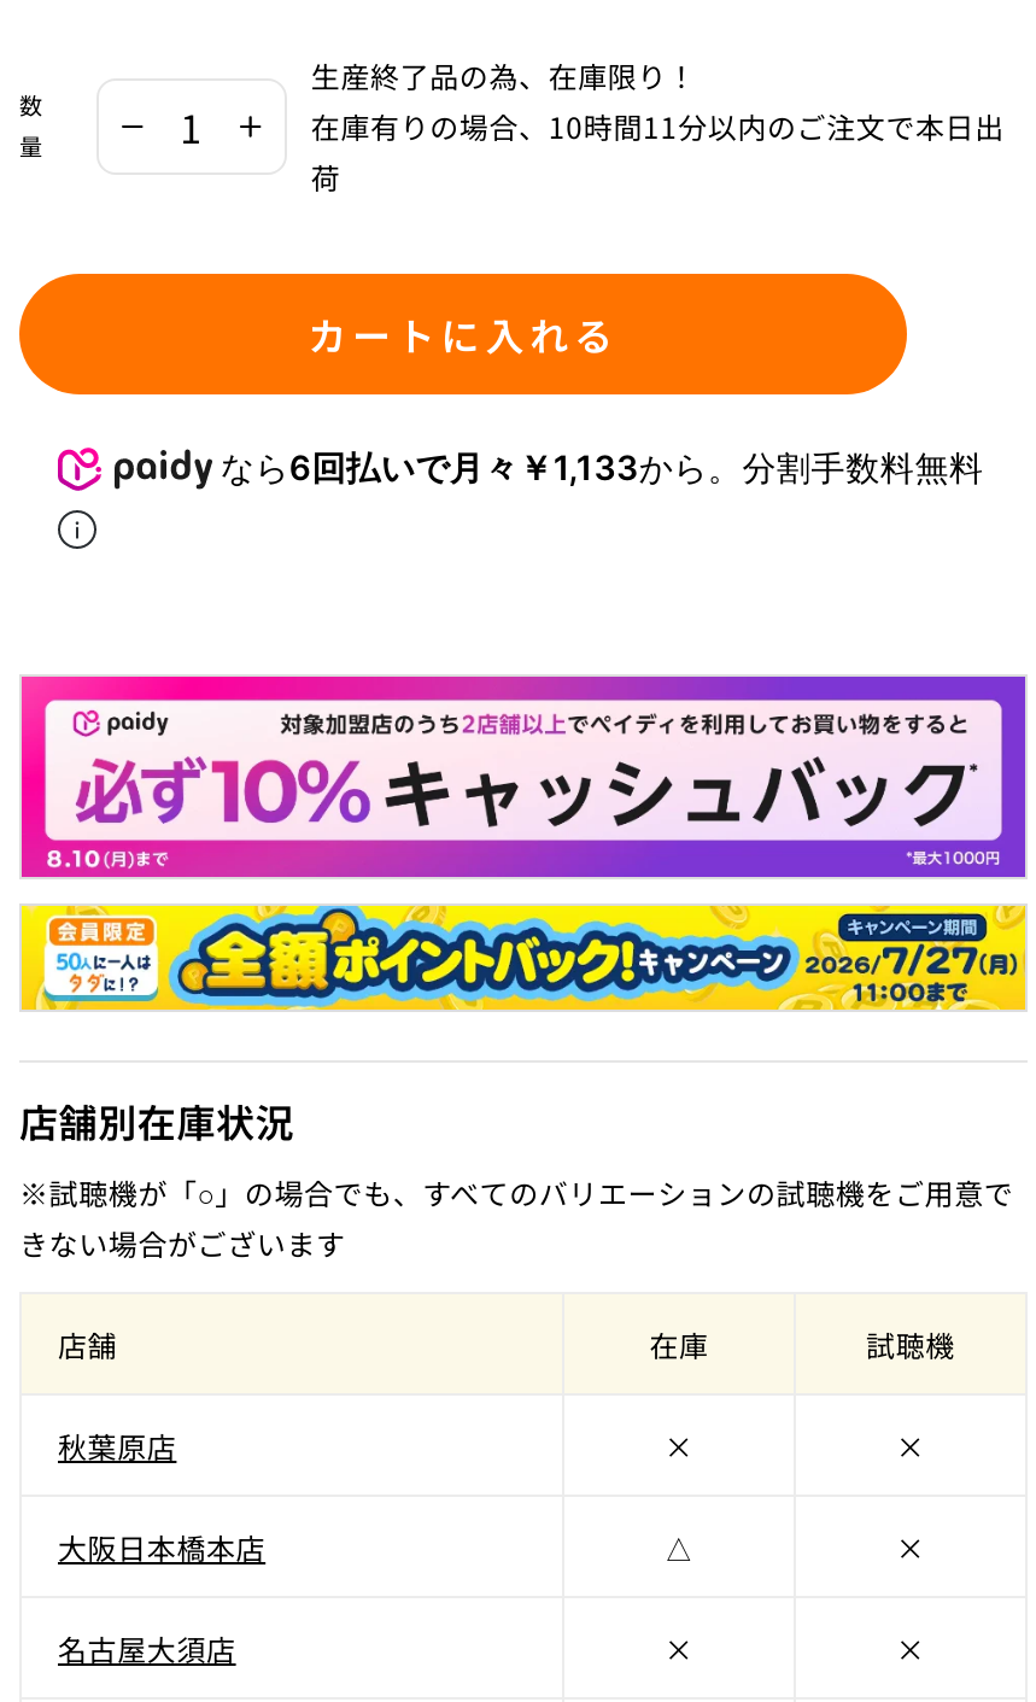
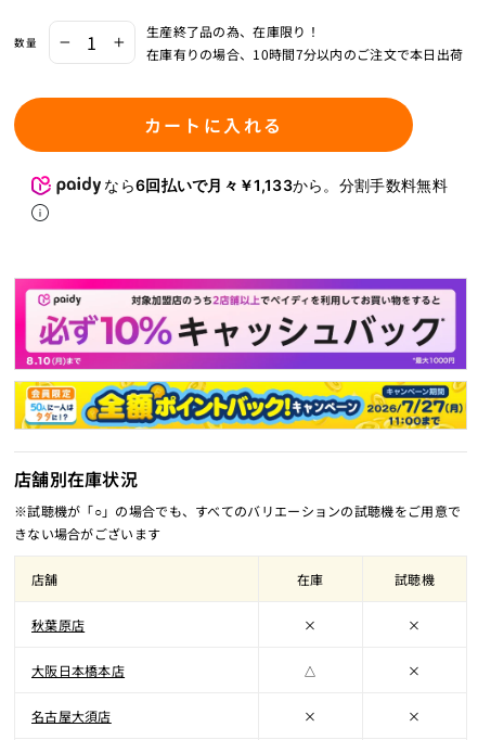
[311,106,1004,198] 在庫有りの場合、10時間11分以内のご注文で本日出 | 荷 -> [146,45,463,63] 在庫有りの場合、10時間7分以内のご注文で本日出荷

